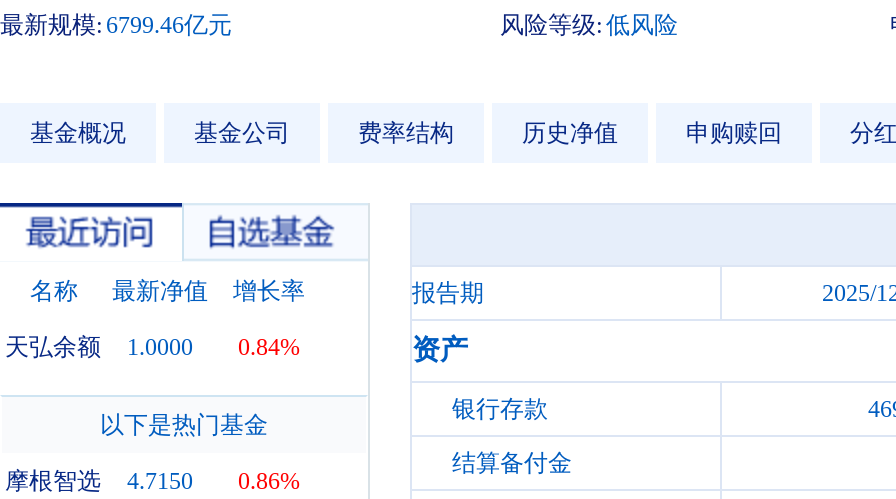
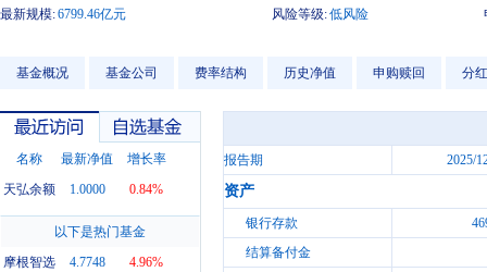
[127,467,193,495] 4.7150 -> [69,255,105,270] 4.7748
[238,467,300,495] 0.86% -> [129,255,163,270] 4.96%

